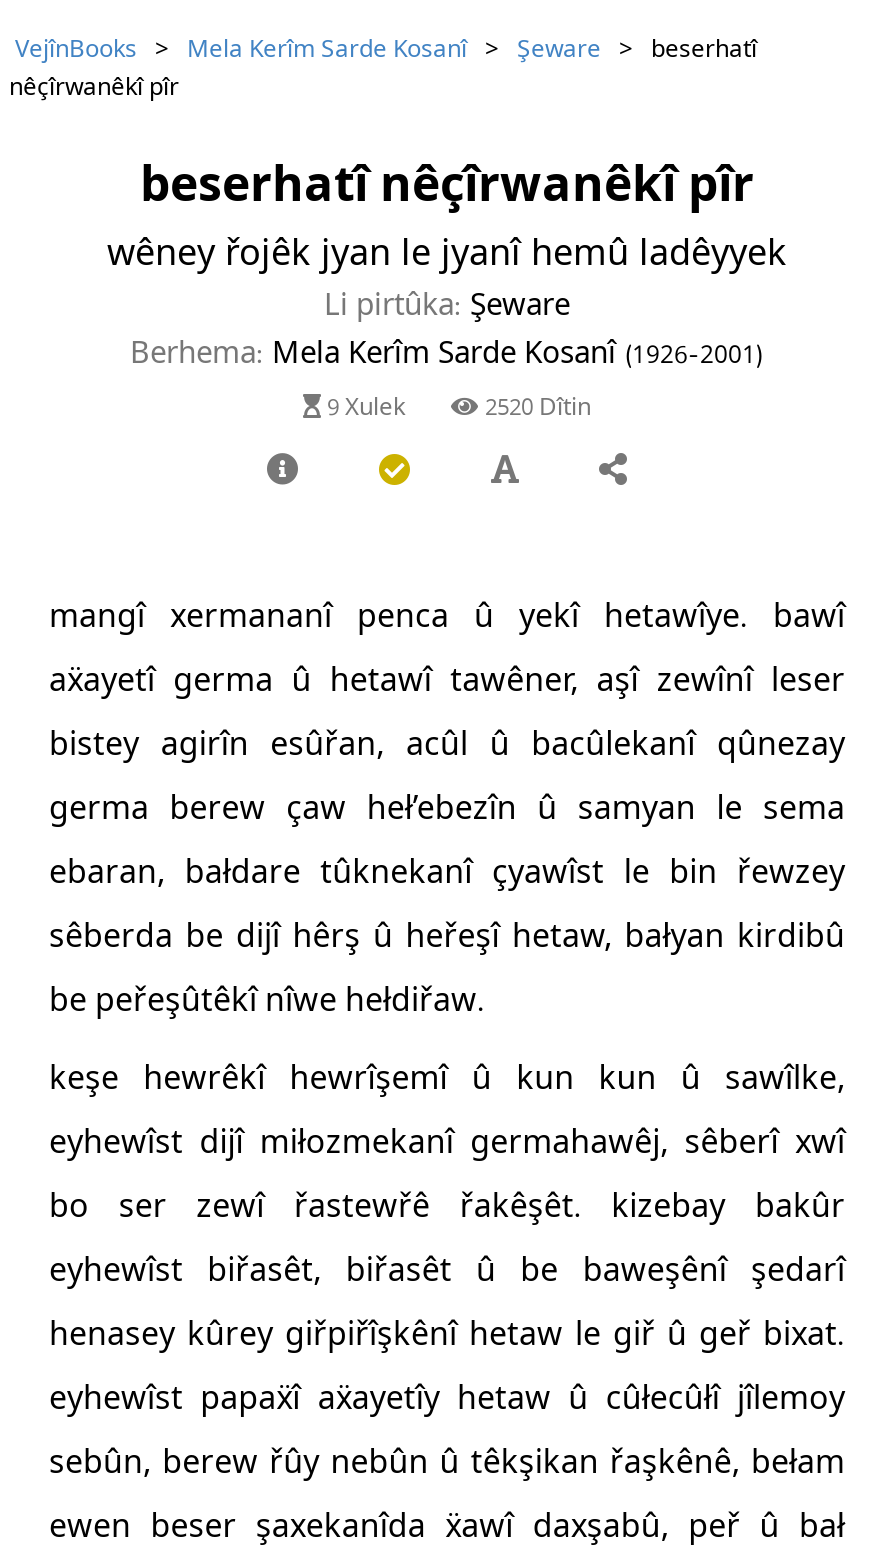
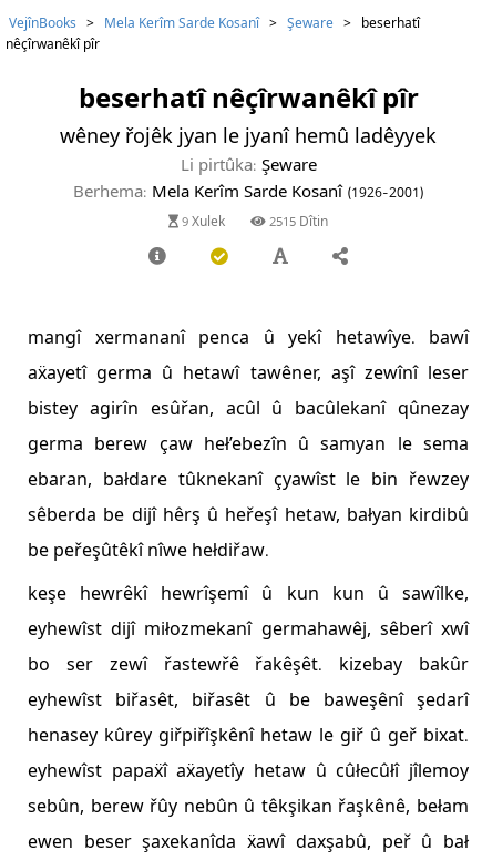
[321,387,591,425] 9 Xulek 2520 Dîtin -> [178,211,328,232] 9 Xulek 2515 Dîtin

